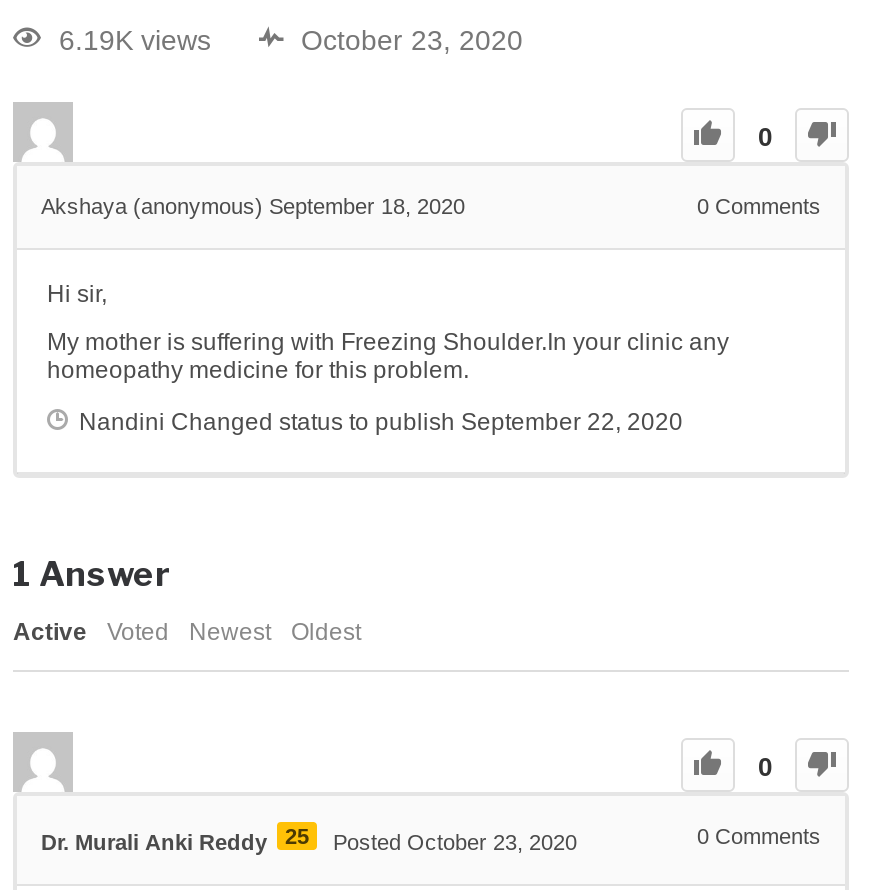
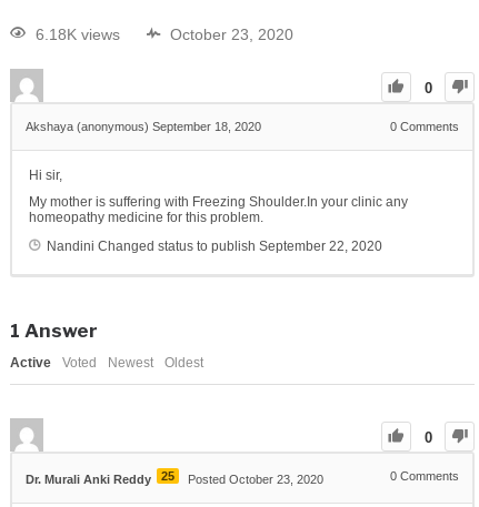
[59,25,211,57] 6.19K views -> [36,26,120,44] 6.18K views

